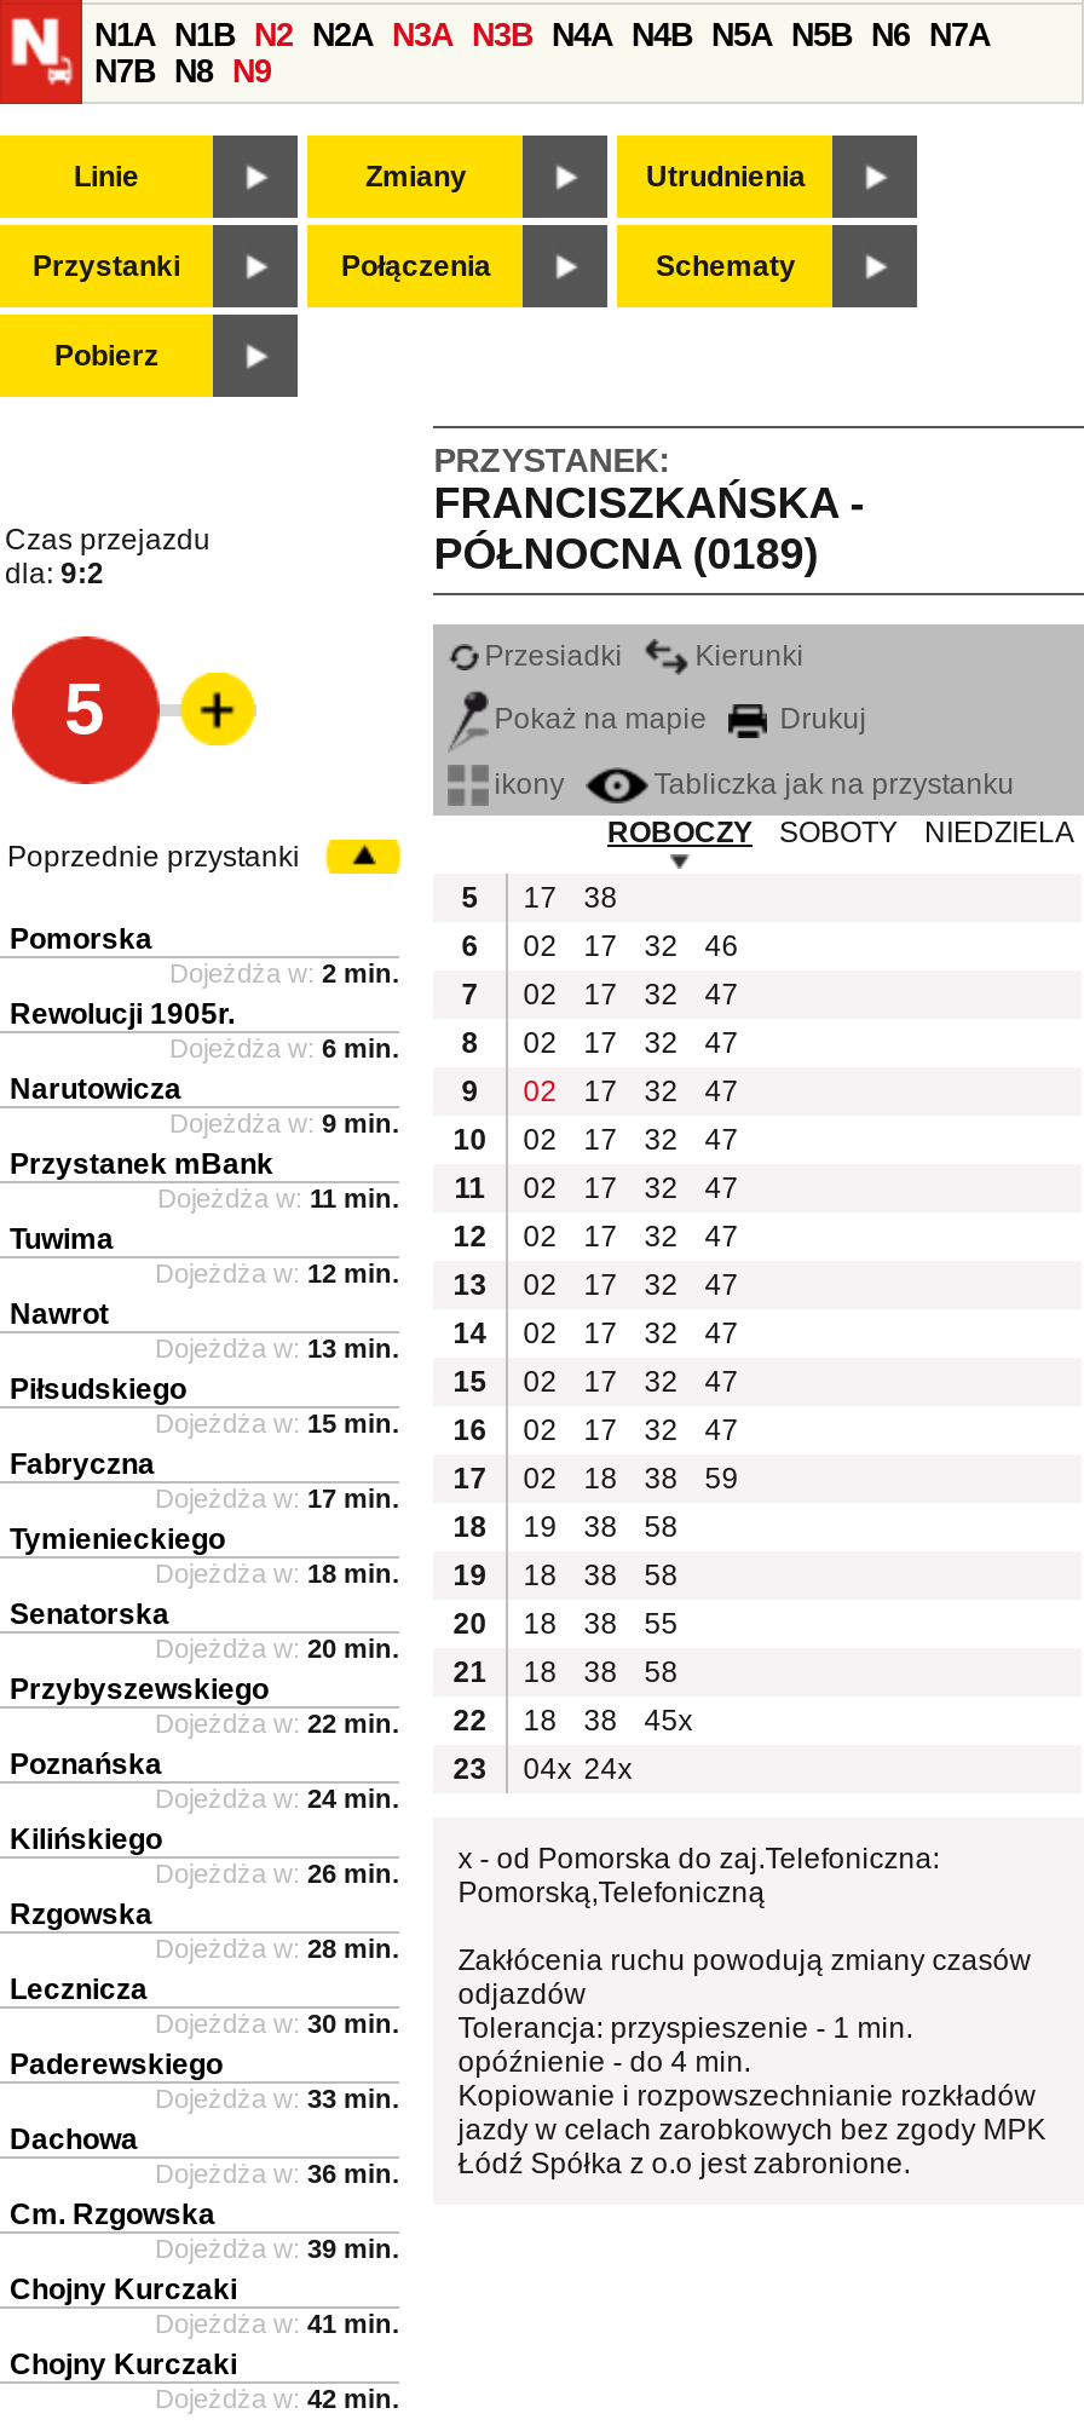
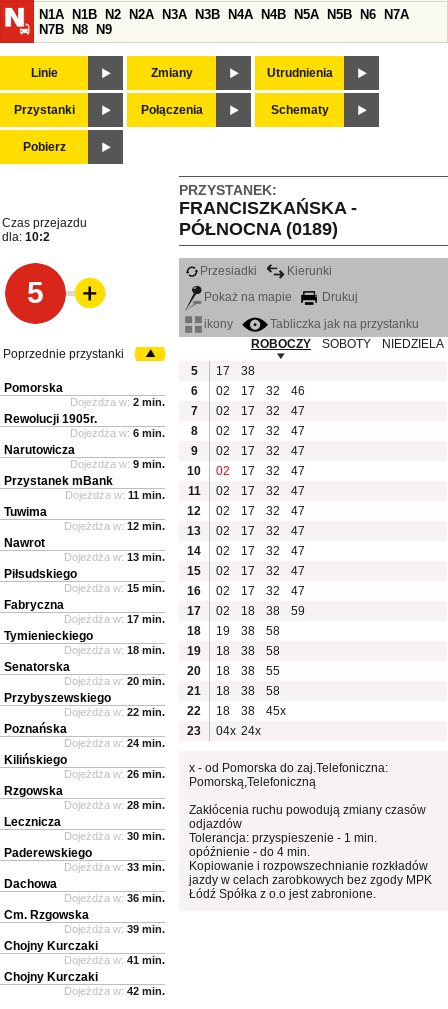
[5,557,104,591] dla: 9:2 -> [2,230,50,244] dla: 10:2

